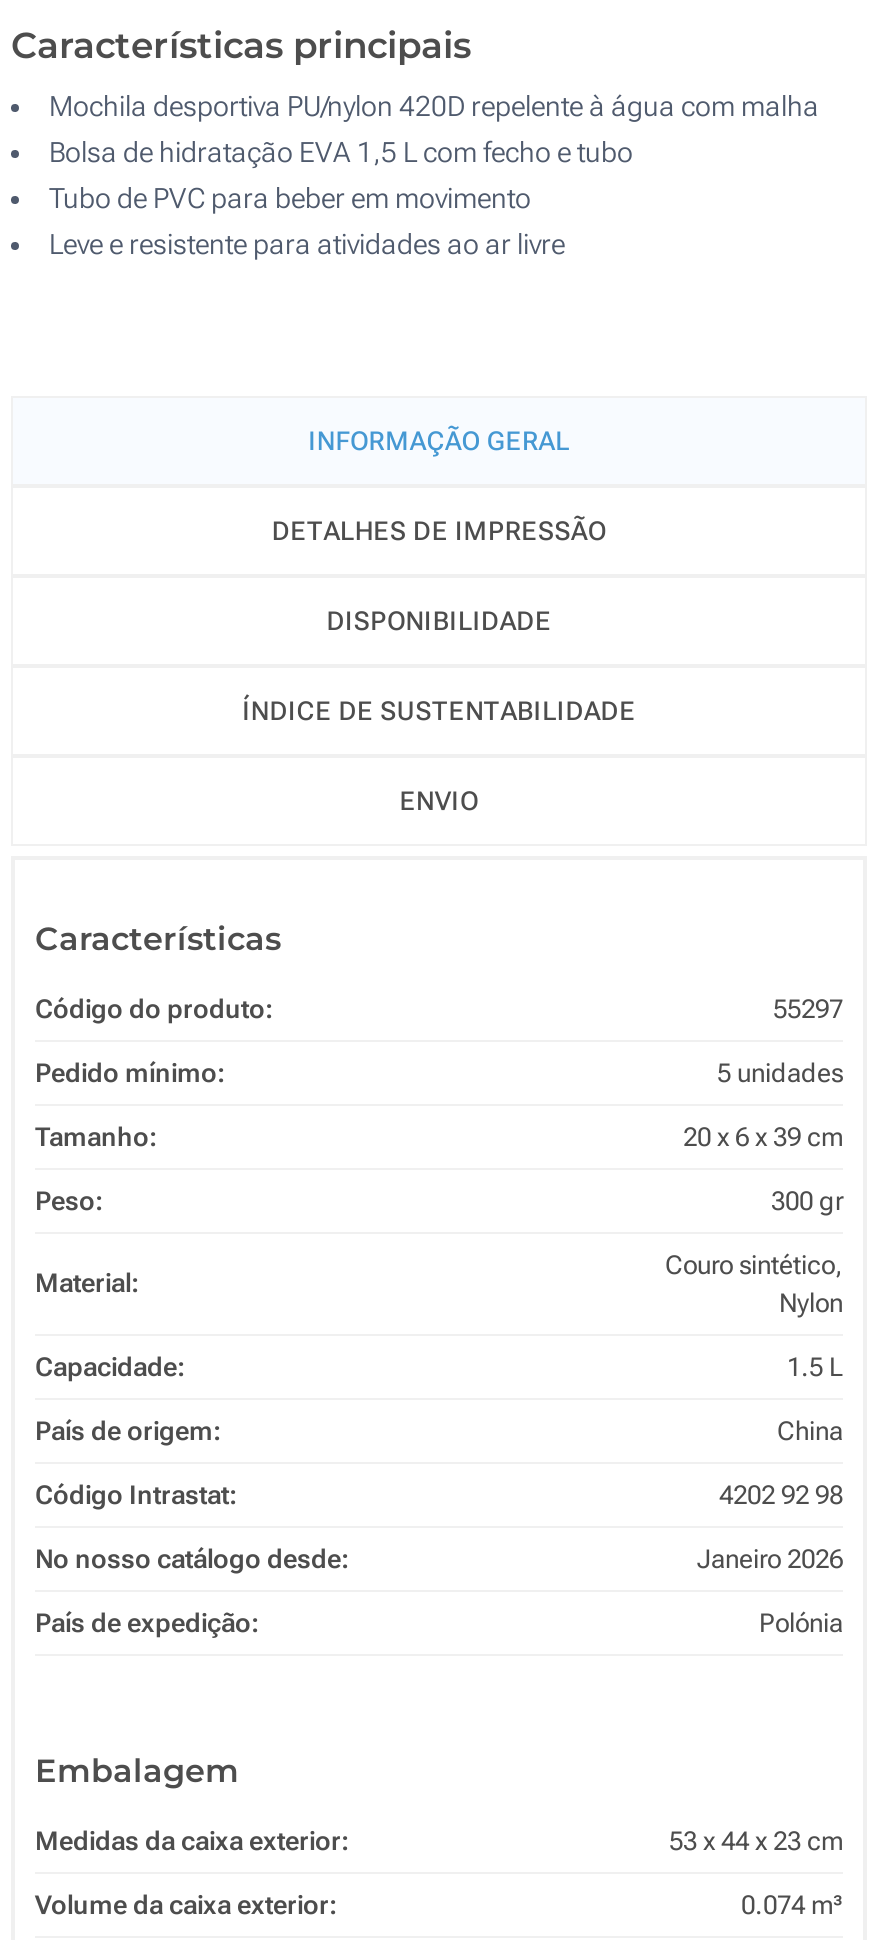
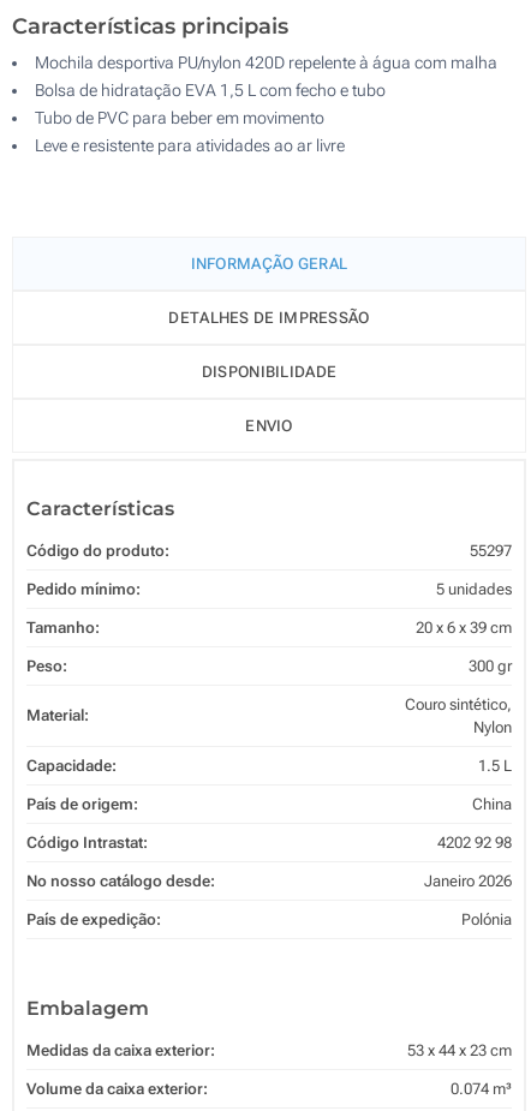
[242,696,636,726] ÍNDICE DE SUSTENTABILIDADE -> none

